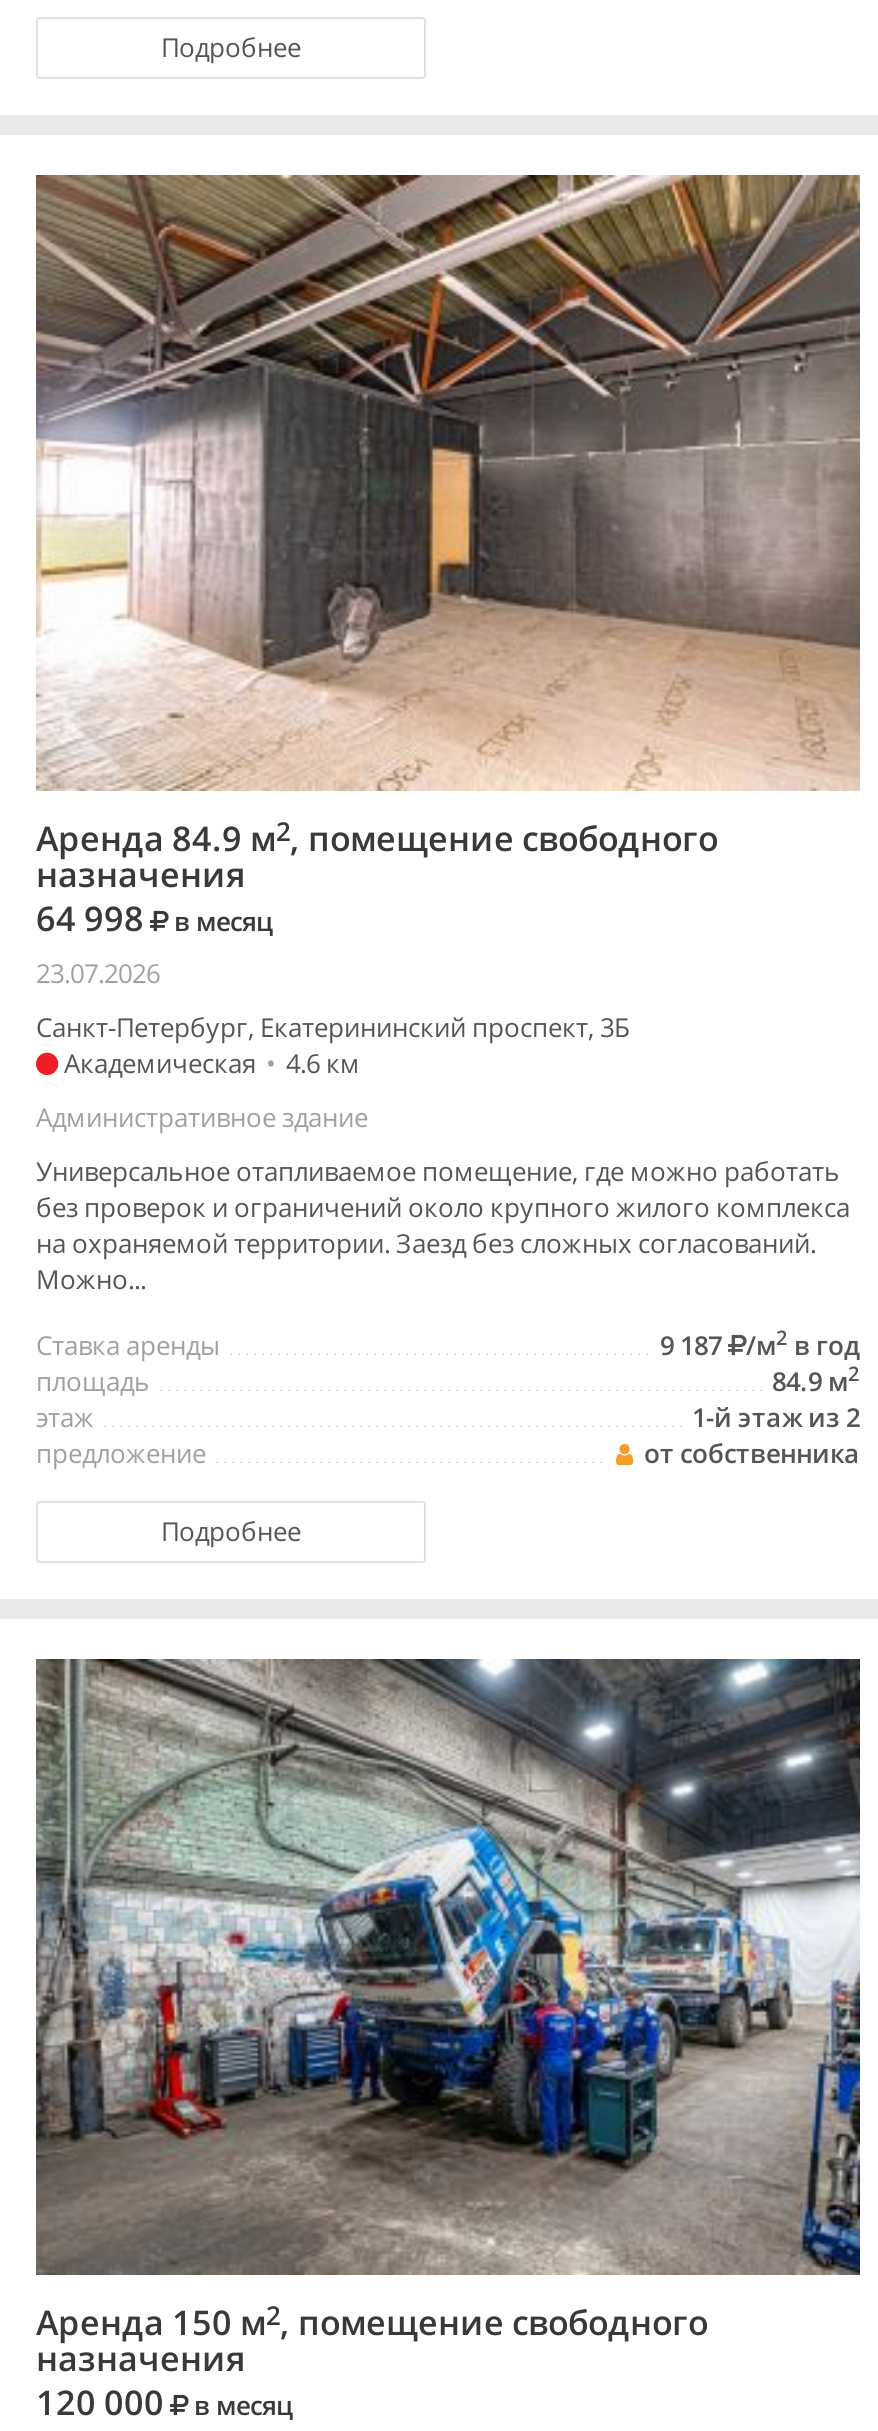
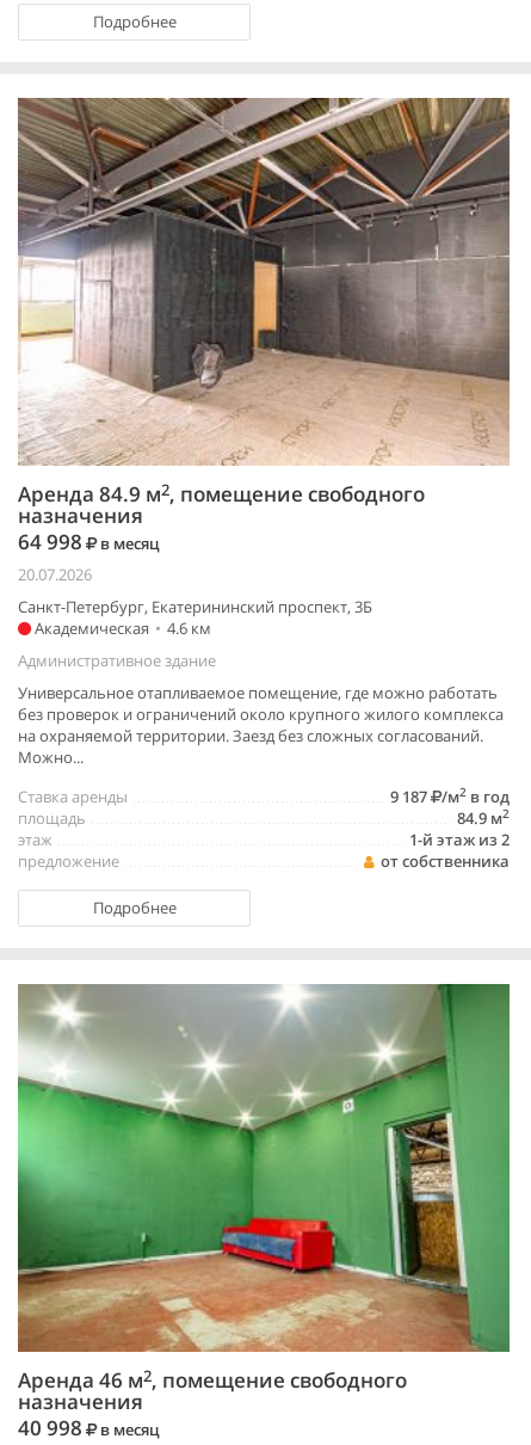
[36,955,160,991] 23.07.2026 -> [18,564,92,585] 20.07.2026
[34,1657,862,2345] [image] | Аренда 150 м2, помещение свободного -> [17,983,511,1393] [image] | Аренда 46 м2, помещение свободного
[36,2379,294,2425] 120 000 в месяц -> [18,1414,160,1441] 40 998 в месяц

